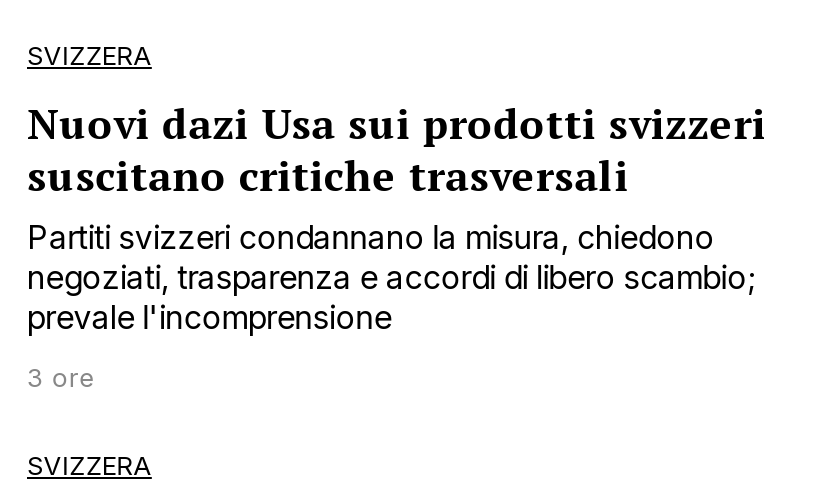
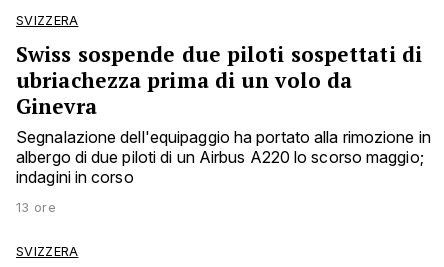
[27,96,766,338] Nuovi dazi Usa sui prodotti svizzeri | suscitano critiche trasversali | Partiti svizzeri condannano la misura, chiedono | negoziati, trasparenza e accordi di libero scambio; | prevale l'incomprensione -> [16,40,431,187] Swiss sospende due piloti sospettati di | ubriachezza prima di un volo da | Ginevra | Segnalazione dell'equipaggio ha portato alla rimozione in | albergo di due piloti di un Airbus A220 lo scorso maggio; | indagini in corso
[27,364,96,394] 3 ore -> [16,200,56,215] 13 ore

